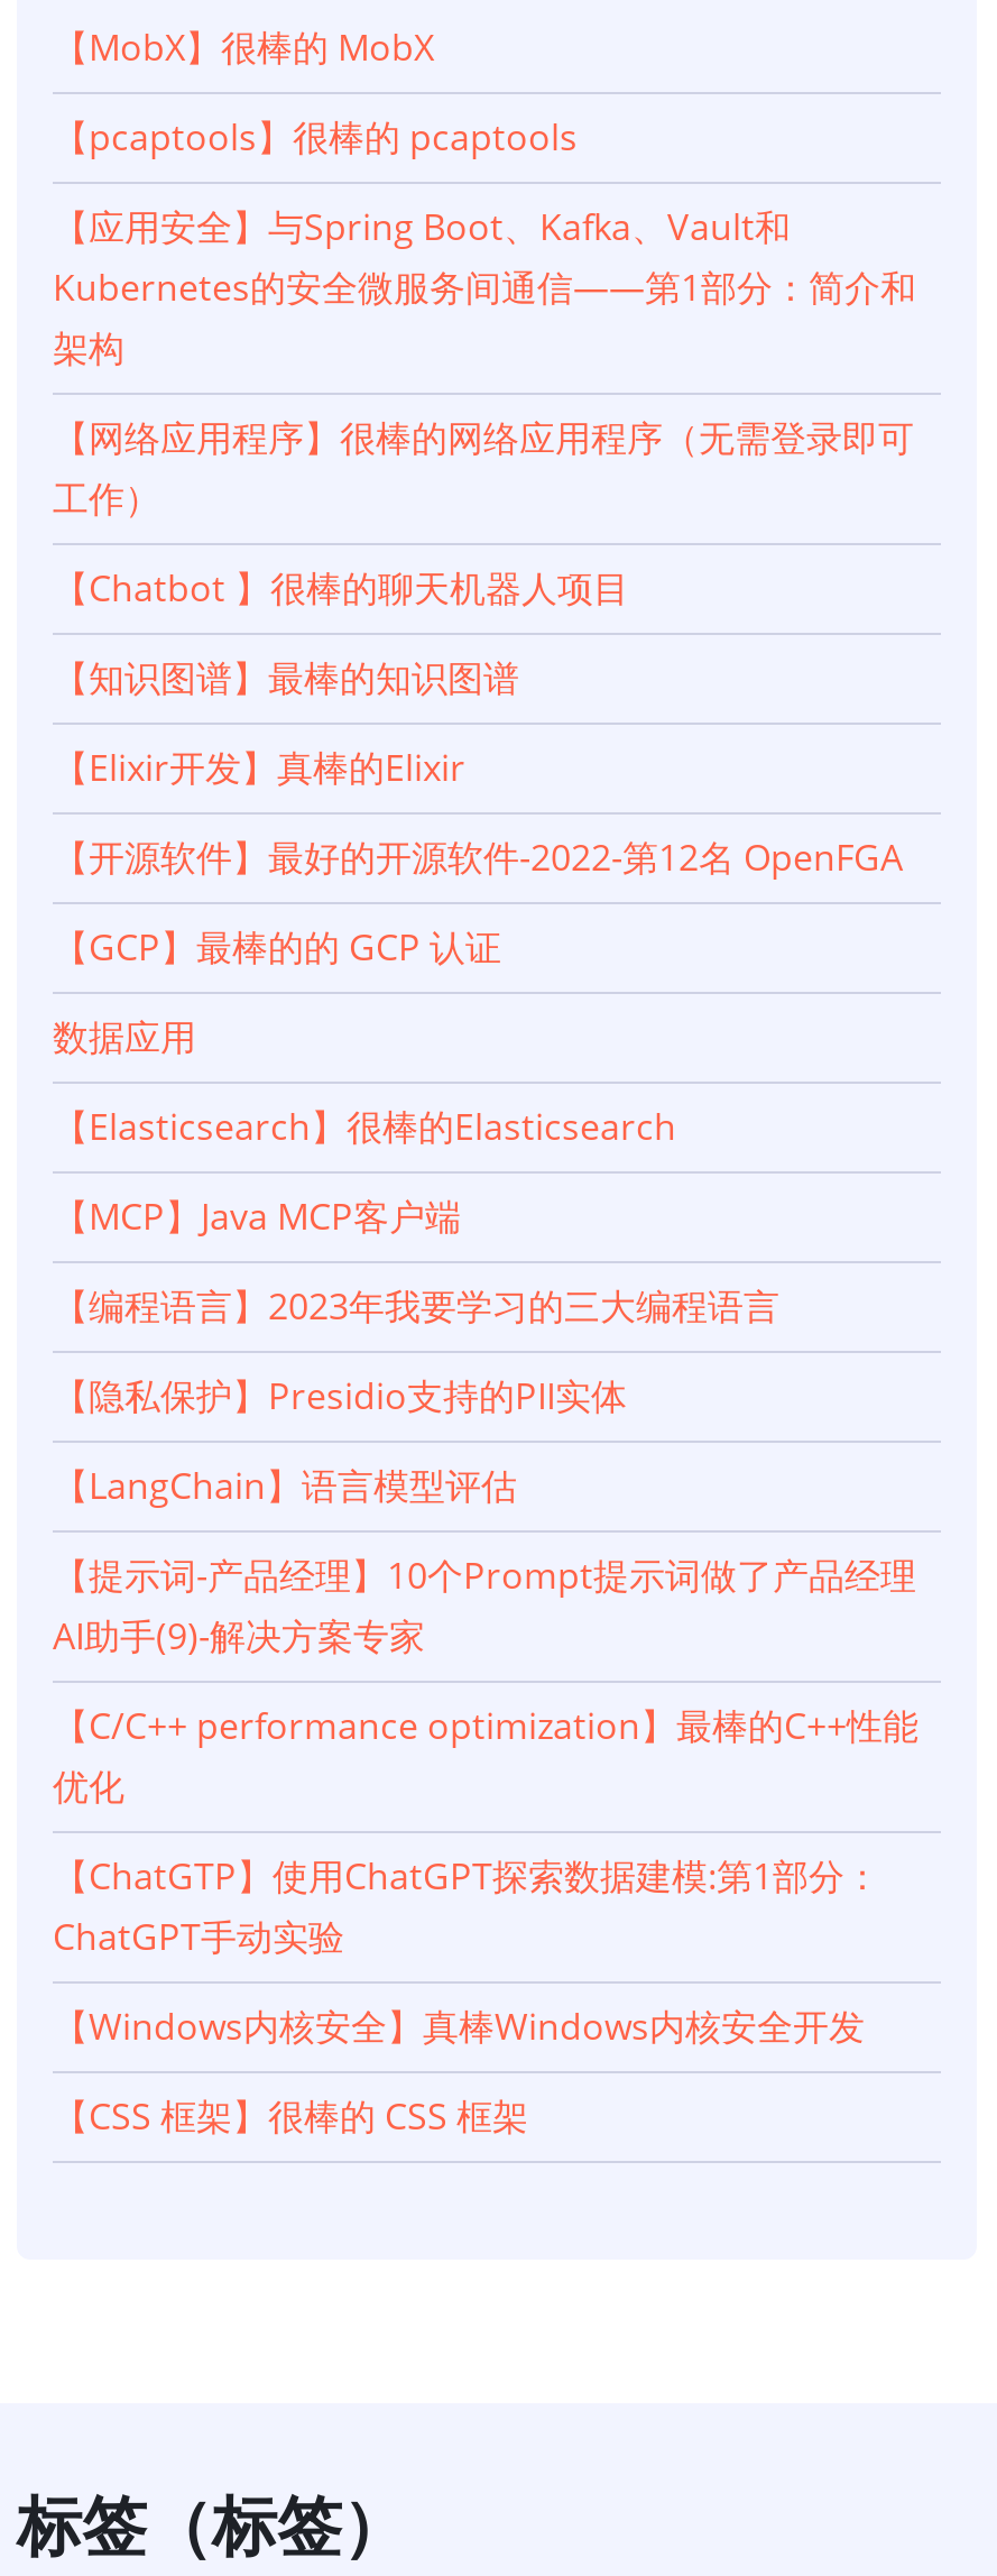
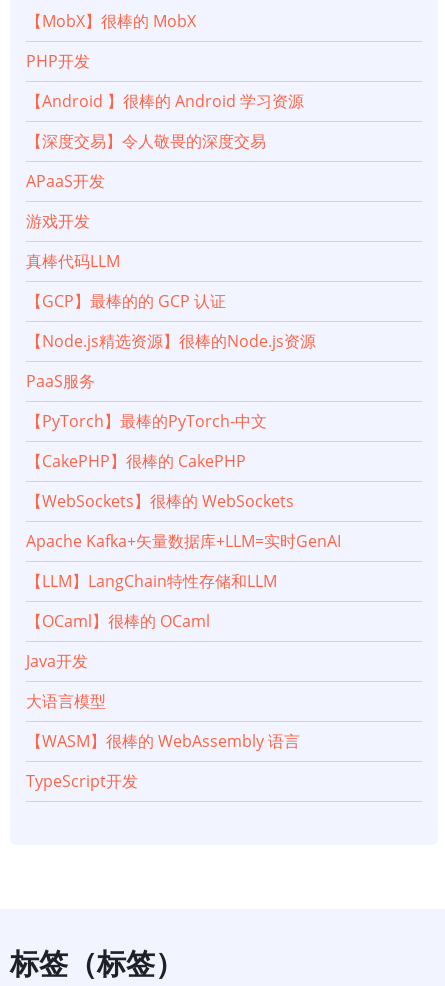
[53,113,916,882] 【pcaptools】很棒的 pcaptools | 【应用安全】与Spring Boot、Kafka、Vault和 | Kubernetes的安全微服务间通信——第1部分：简介和 | 架构 | 【网络应用程序】很棒的网络应用程序（无需登录即可 | 工作） | 【Chatbot 】很棒的聊天机器人项目 | 【知识图谱】最棒的知识图谱 | 【Elixir开发】真棒的Elixir | 【开源软件】最好的开源软件-2022-第12名 OpenFGA -> [26,50,304,272] PHP开发 | 【Android 】很棒的 Android 学习资源 | 【深度交易】令人敬畏的深度交易 | APaaS开发 | 游戏开发 | 真棒代码LLM
[53,1012,918,2141] 数据应用 | 【Elasticsearch】很棒的Elasticsearch | 【MCP】Java MCP客户端 | 【编程语言】2023年我要学习的三大编程语言 | 【隐私保护】Presidio支持的PII实体 | 【LangChain】语言模型评估 | 【提示词-产品经理】10个Prompt提示词做了产品经理 | AI助手(9)-解决方案专家 | 【C/C++ performance optimization】最棒的C++性能 | 优化 | 【ChatGTP】使用ChatGPT探索数据建模:第1部分： | ChatGPT手动实验 | 【Windows内核安全】真棒Windows内核安全开发 | 【CSS 框架】很棒的 CSS 框架 -> [26,330,341,792] 【Node.js精选资源】很棒的Node.js资源 | PaaS服务 | 【PyTorch】最棒的PyTorch-中文 | 【CakePHP】很棒的 CakePHP | 【WebSockets】很棒的 WebSockets | Apache Kafka+矢量数据库+LLM=实时GenAI | 【LLM】LangChain特性存储和LLM | 【OCaml】很棒的 OCaml | Java开发 | 大语言模型 | 【WASM】很棒的 WebAssembly 语言 | TypeScript开发

